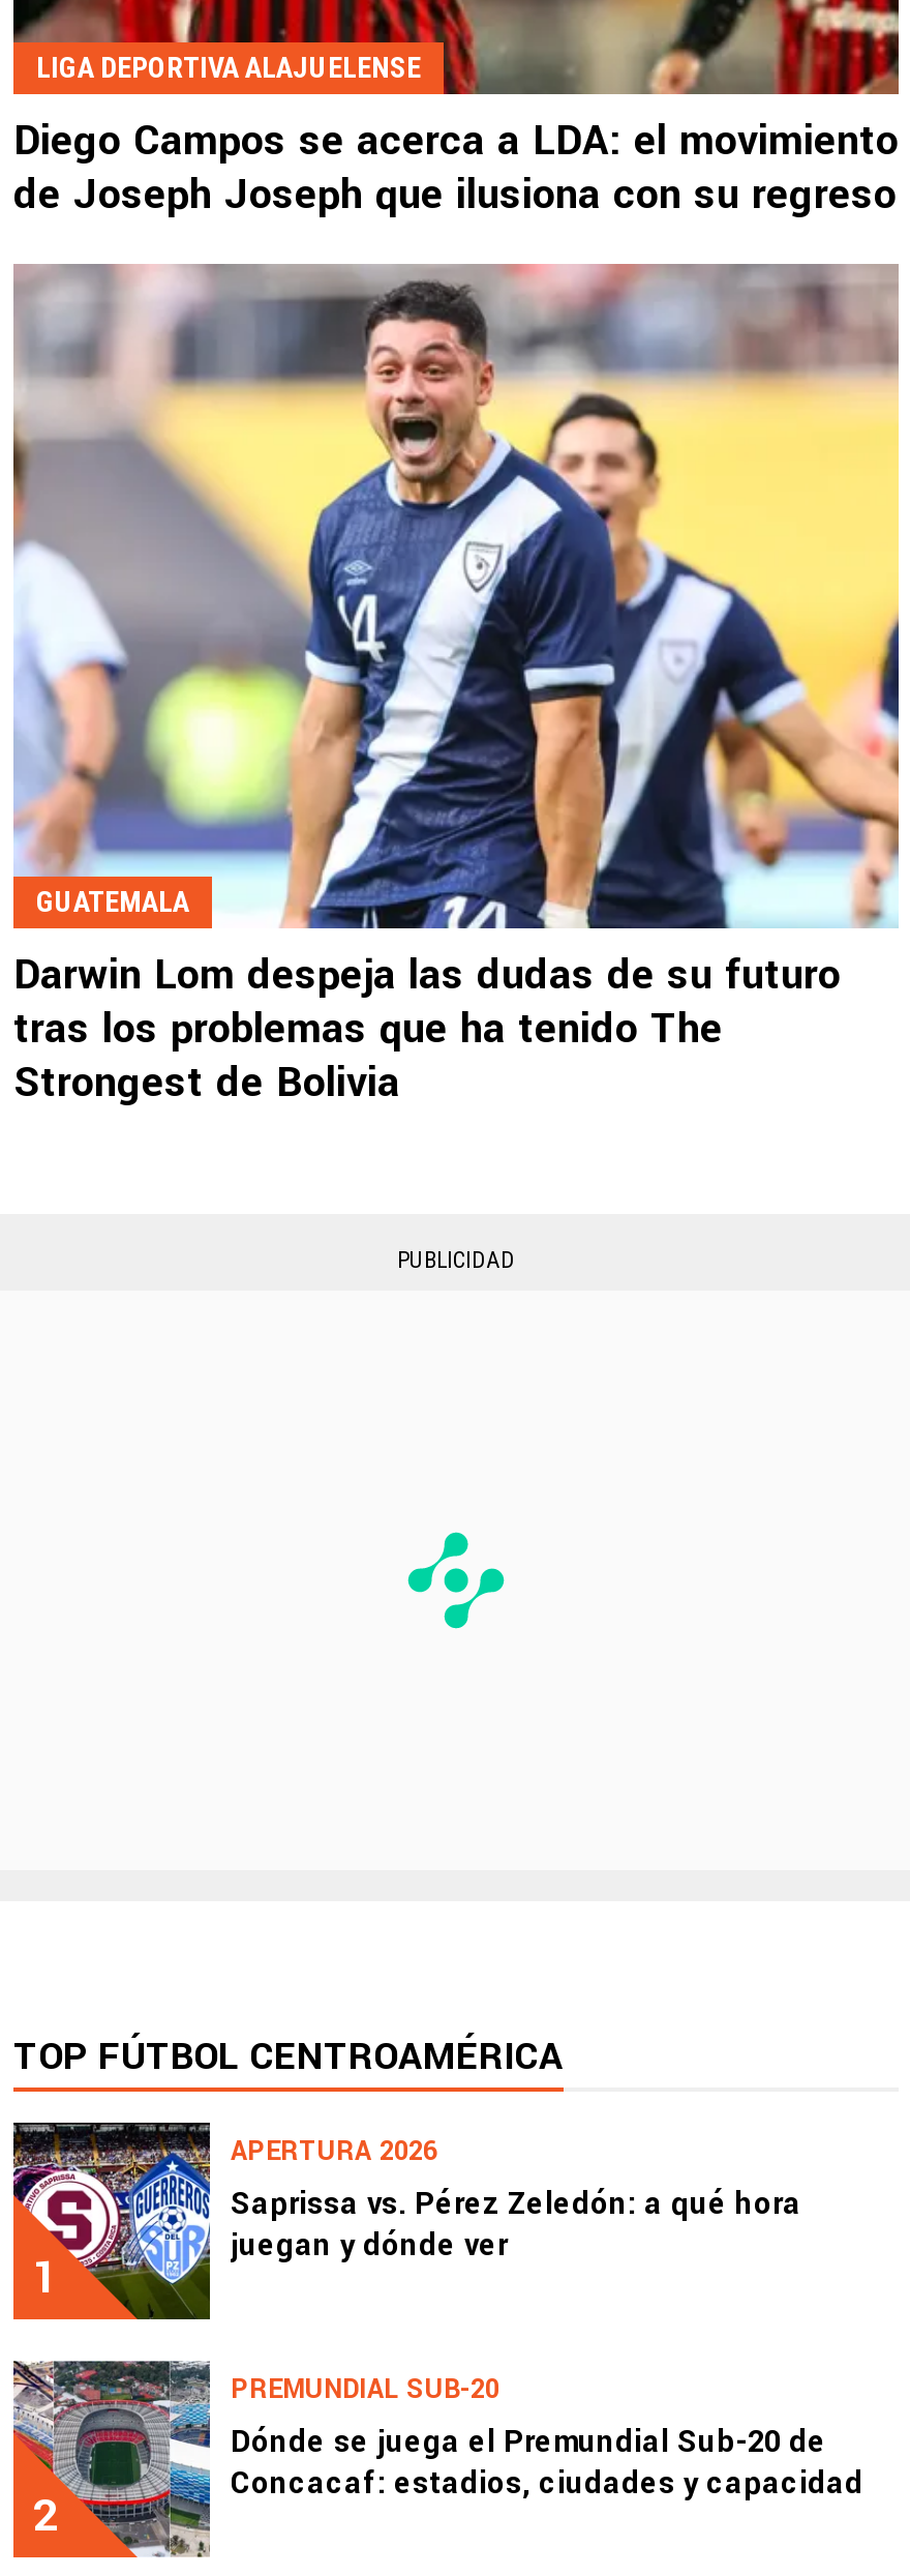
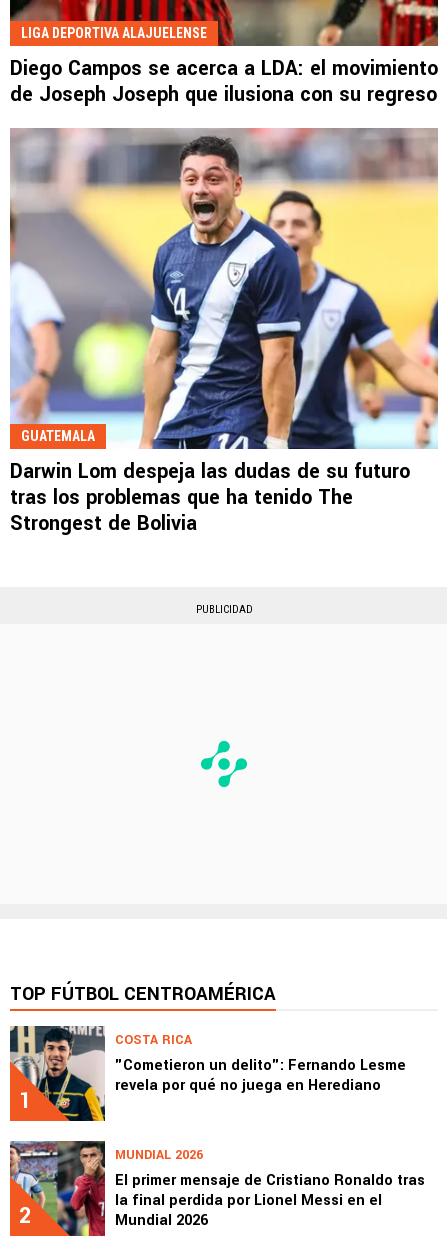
[11,2120,801,2322] [image] | APERTURA 2026 | Saprissa vs. Pérez Zeledón: a qué hora | juegan y dónde ver -> [9,1025,406,1122] [image] | COSTA RICA | "Cometieron un delito": Fernando Lesme | revela por qué no juega en Herediano
[13,2360,863,2558] [image] | PREMUNDIAL SUB-20 | Dónde se juega el Premundial Sub-20 de | Concacaf: estadios, ciudades y capacidad -> [10,1141,425,1237] [image] | MUNDIAL 2026 | El primer mensaje de Cristiano Ronaldo tras | la final perdida por Lionel Messi en el | Mundial 2026

